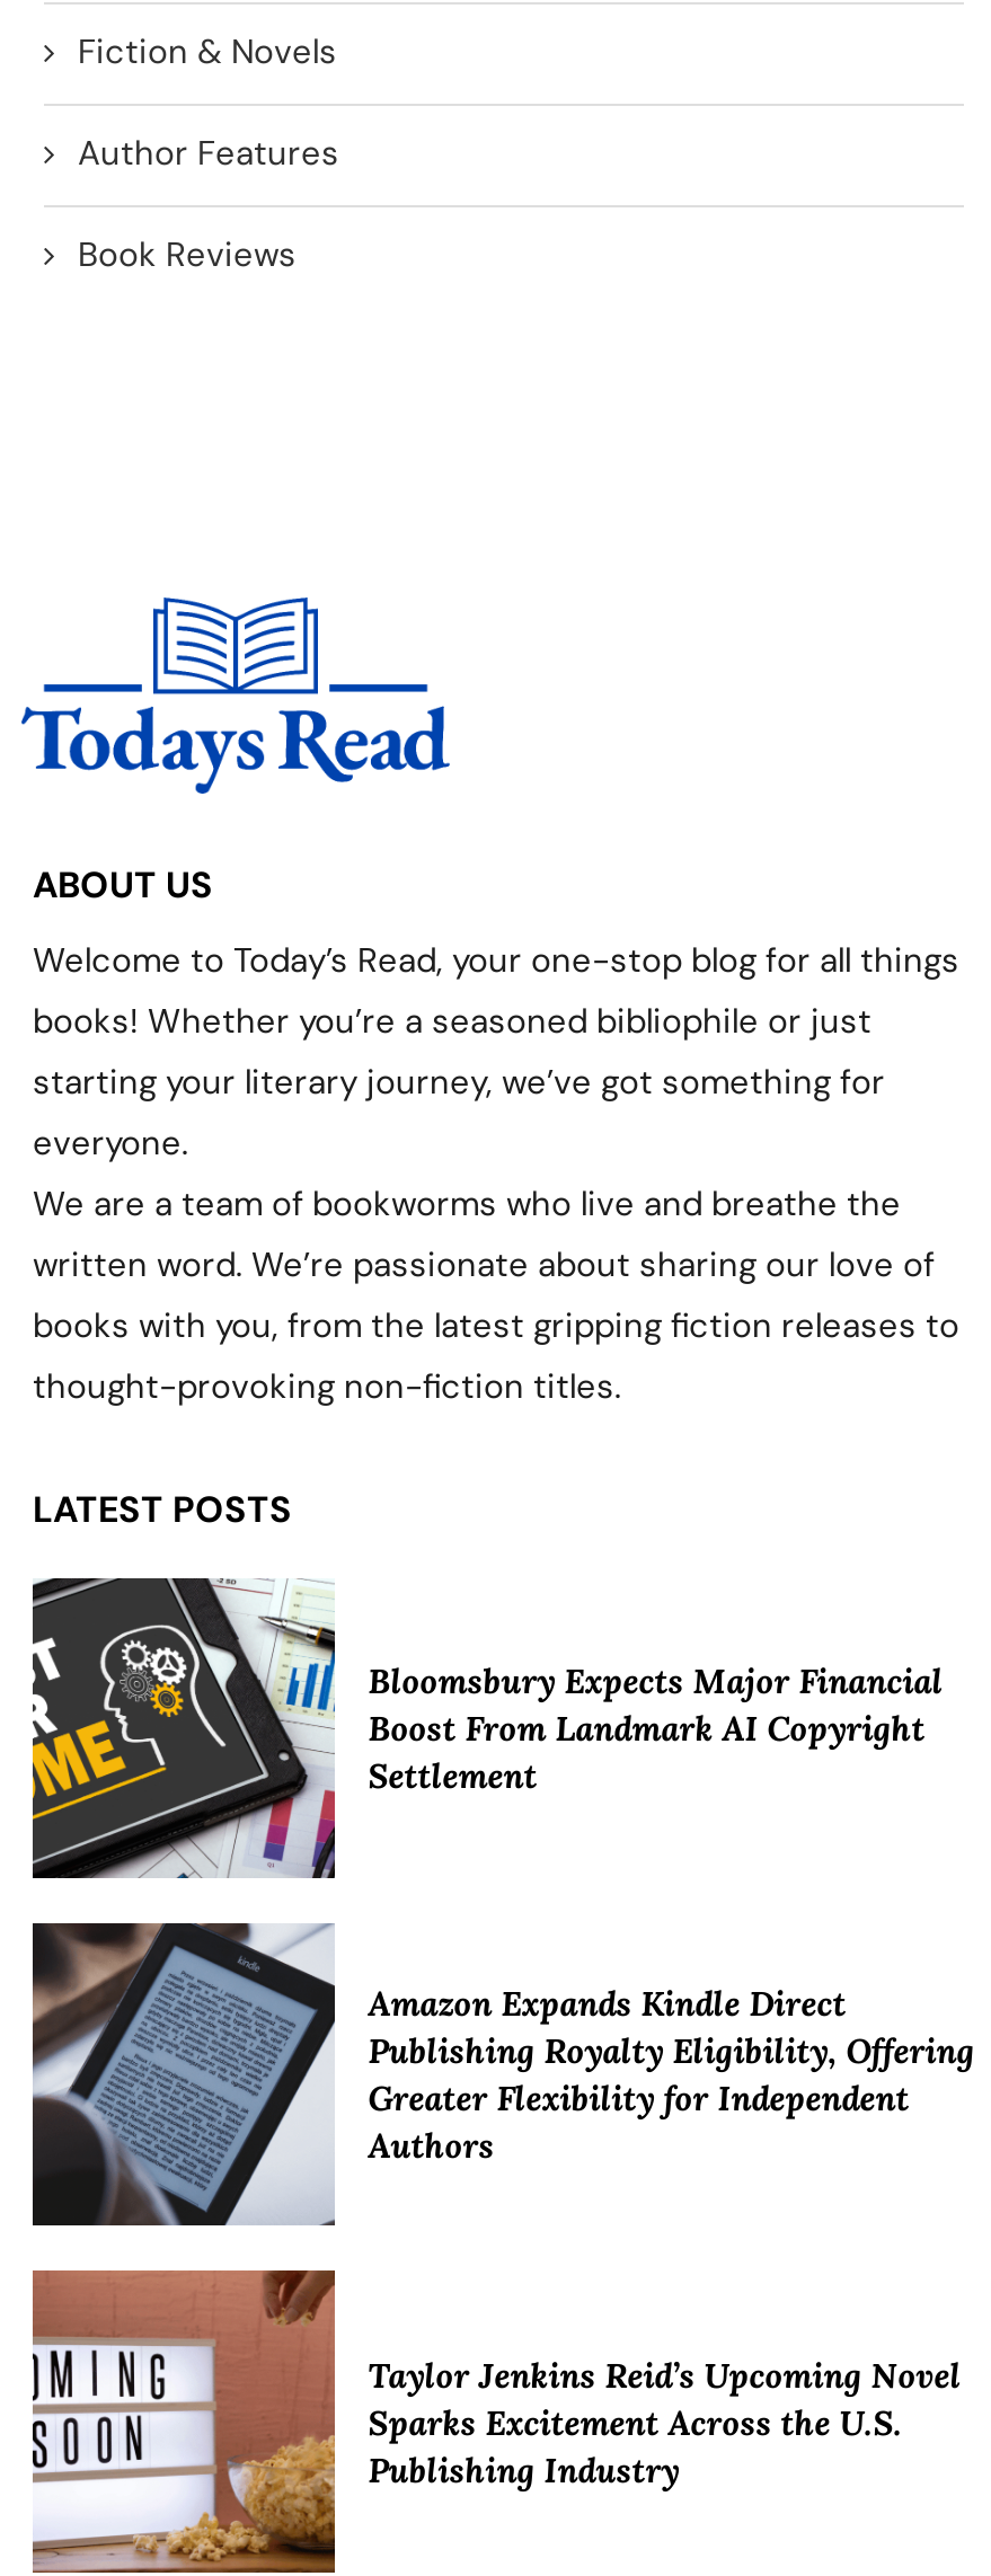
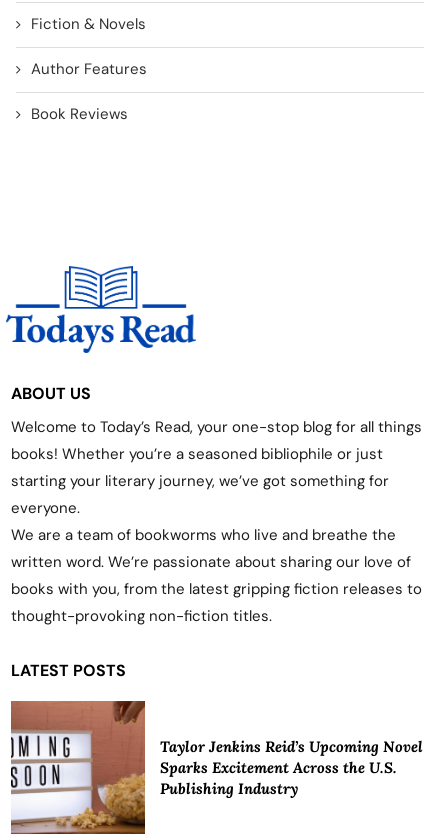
[30,1576,943,1880] [image] | Bloomsbury Expects Major Financial | Boost From Landmark AI Copyright | Settlement -> none
[30,1921,975,2228] [image] | Amazon Expands Kindle Direct | Publishing Royalty Eligibility, Offering | Greater Flexibility for Independent | Authors -> none

